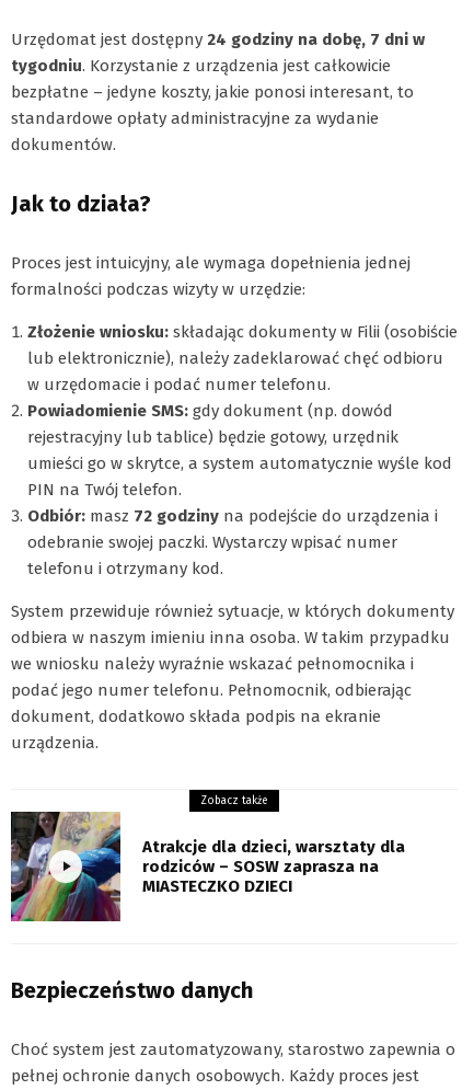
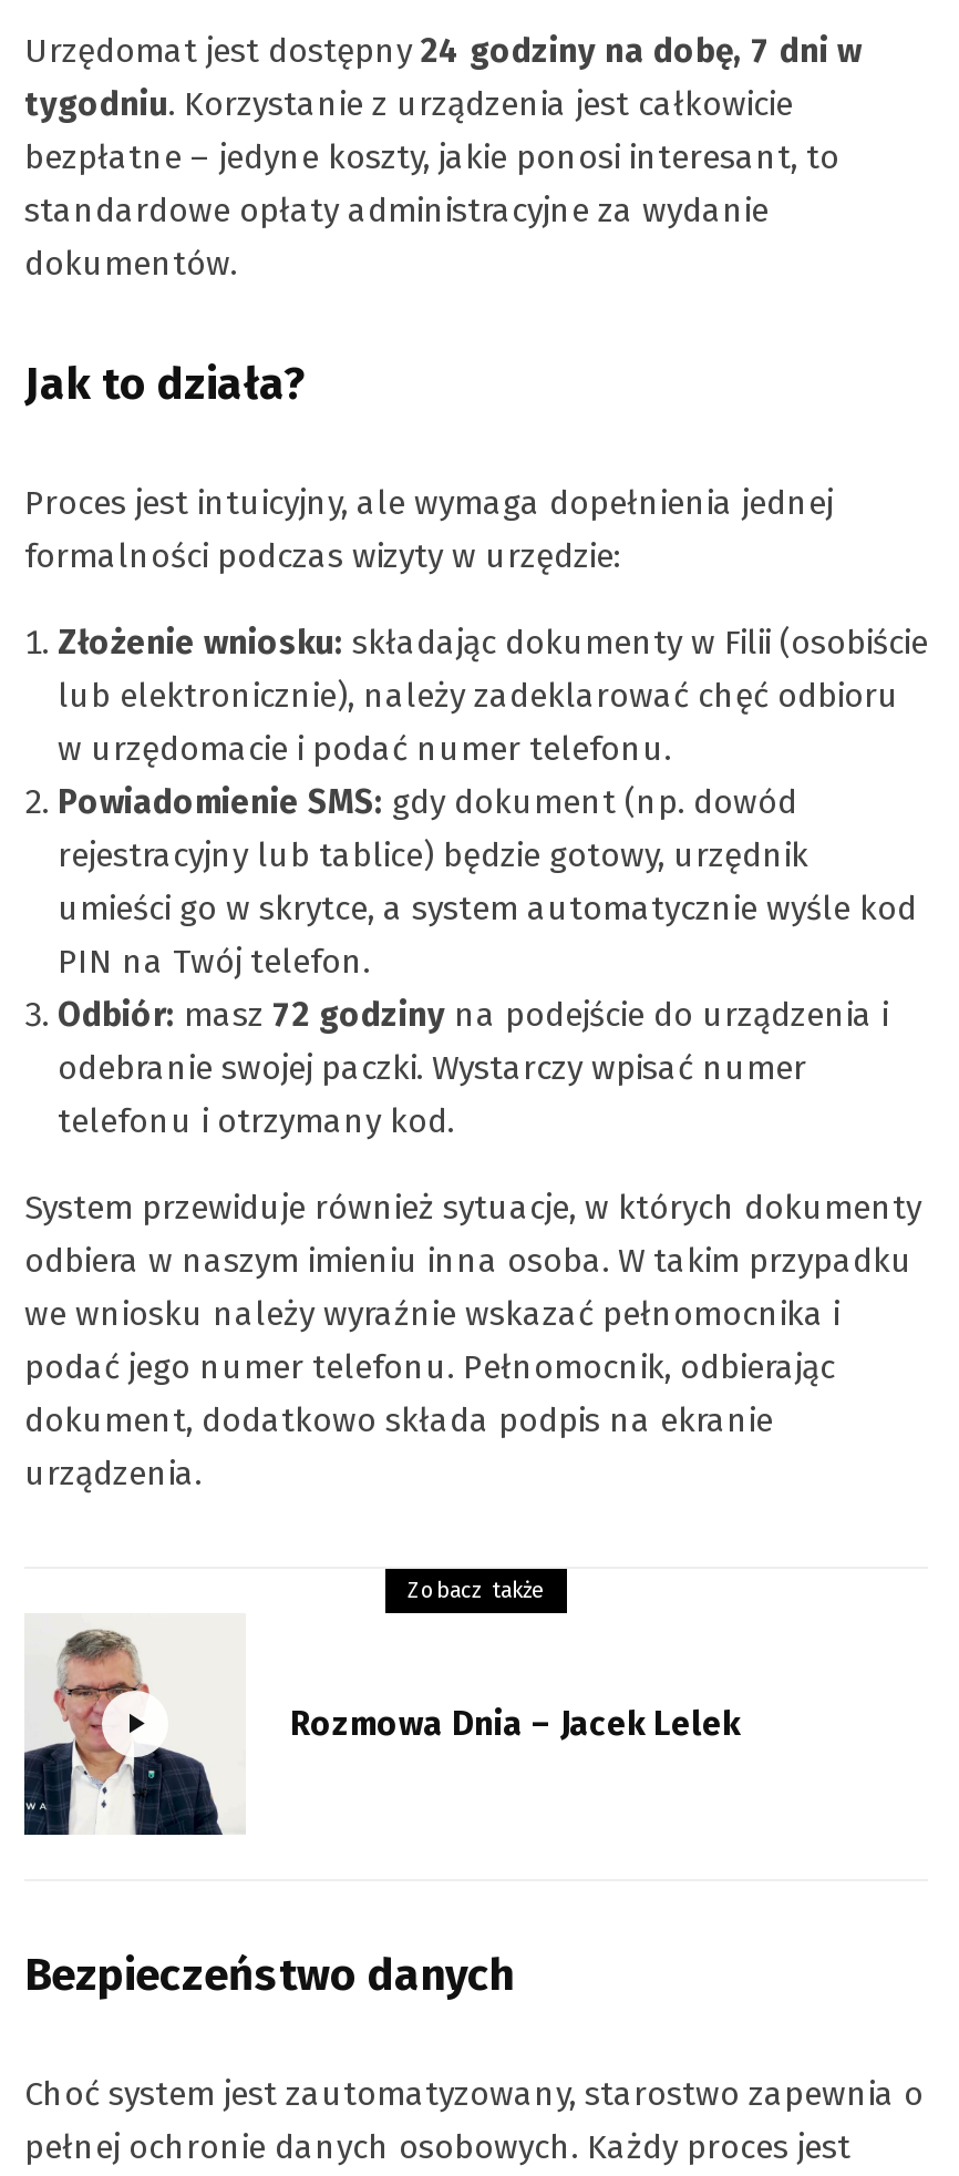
[10,811,405,922] [image] | Atrakcje dla dzieci, warsztaty dla | rodziców – SOSW zaprasza na | MIASTECZKO DZIECI -> [22,1613,740,1837] [image] | Rozmowa Dnia – Jacek Lelek

